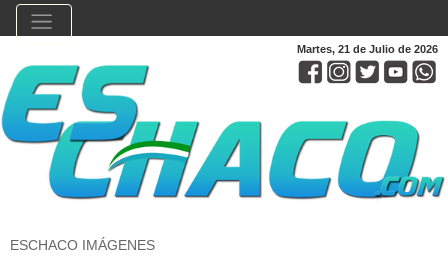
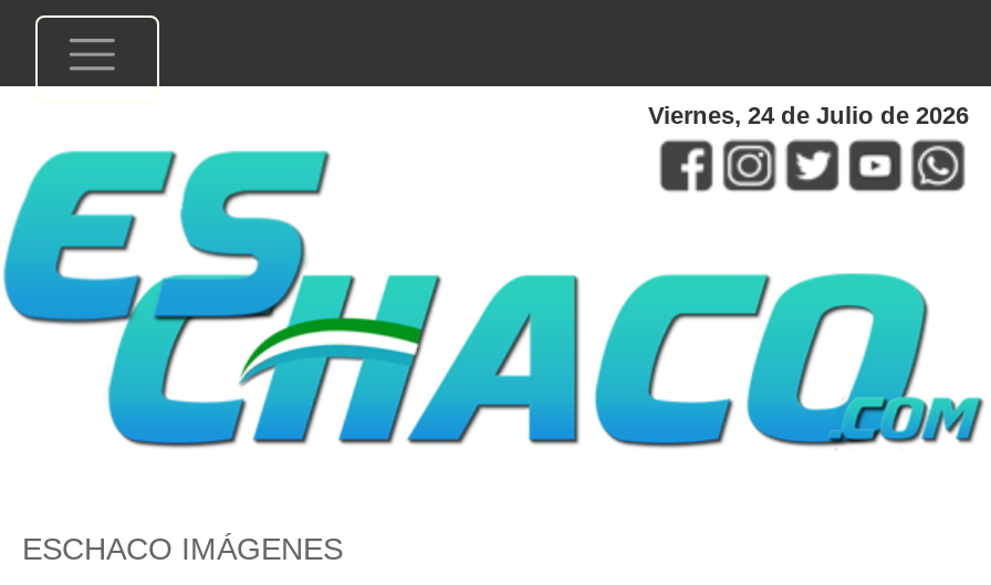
[297,43,438,55] Martes, 21 de Julio de 2026 -> [648,102,969,128] Viernes, 24 de Julio de 2026

